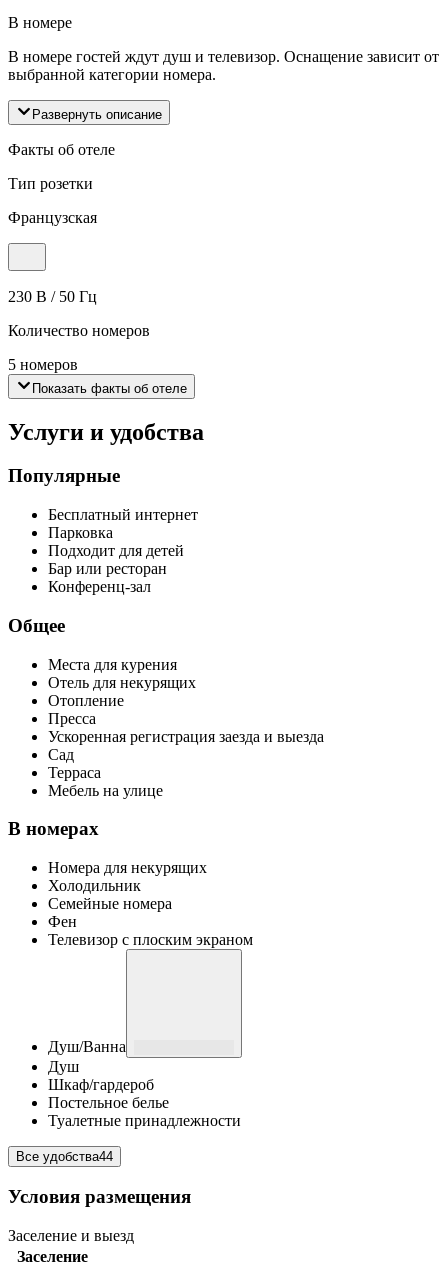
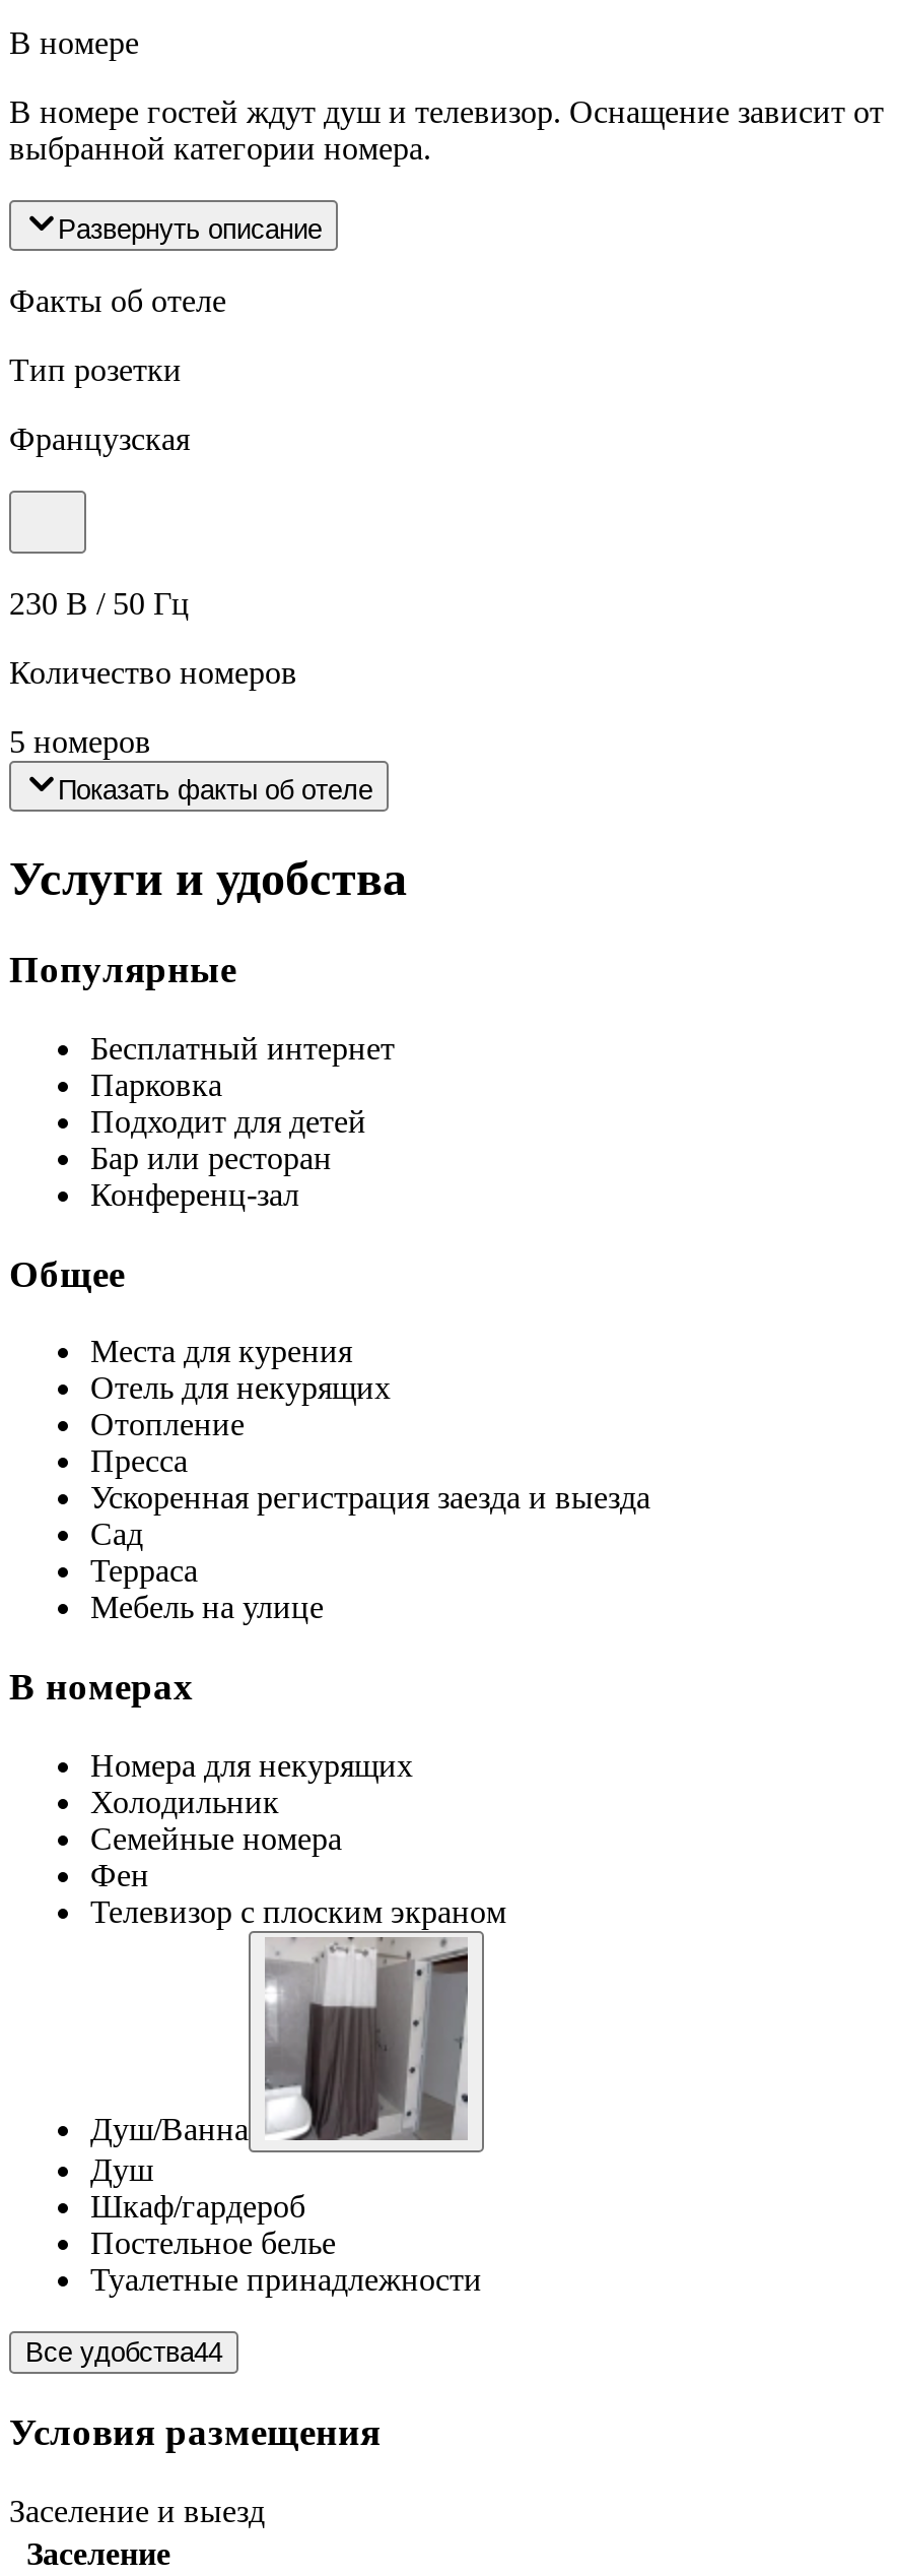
none -> [263,1936,470,2143] [image]

